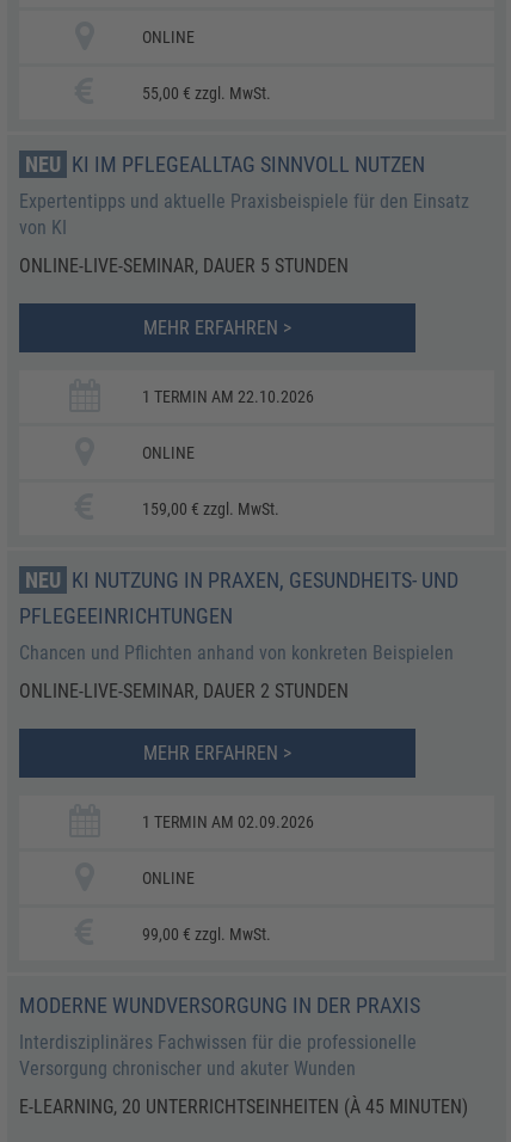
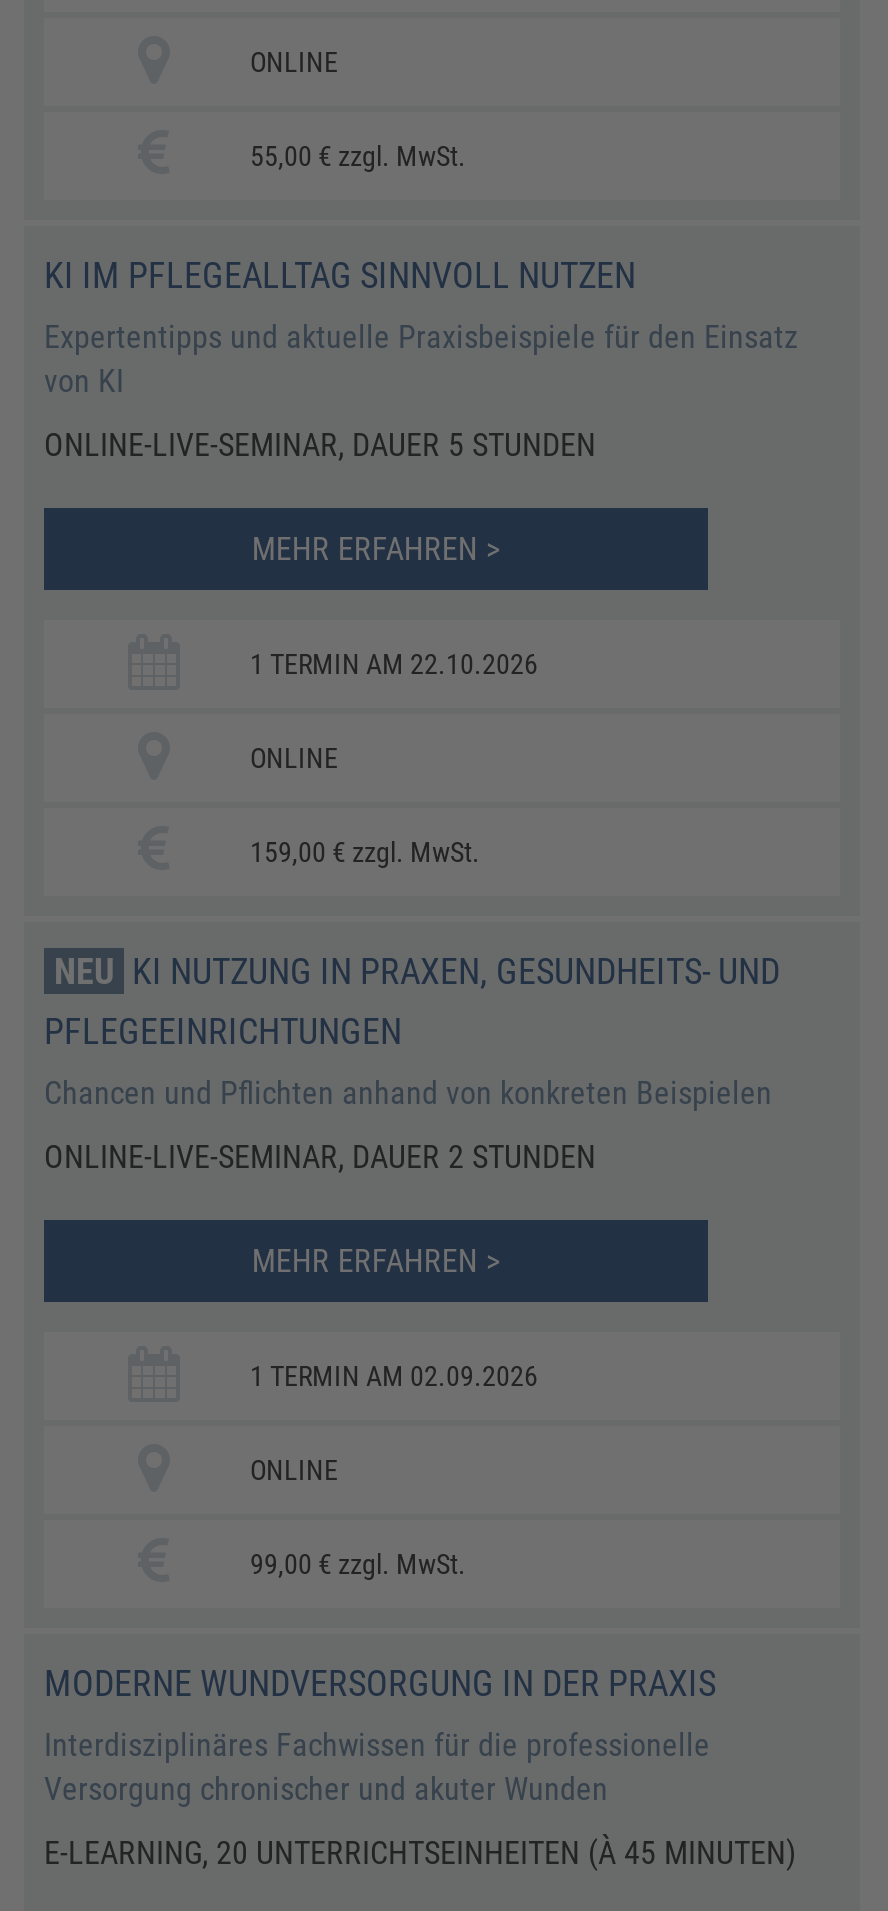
[25,151,425,176] NEU KI IM PFLEGEALLTAG SINNVOLL NUTZEN -> [44,253,636,295] KI IM PFLEGEALLTAG SINNVOLL NUTZEN

